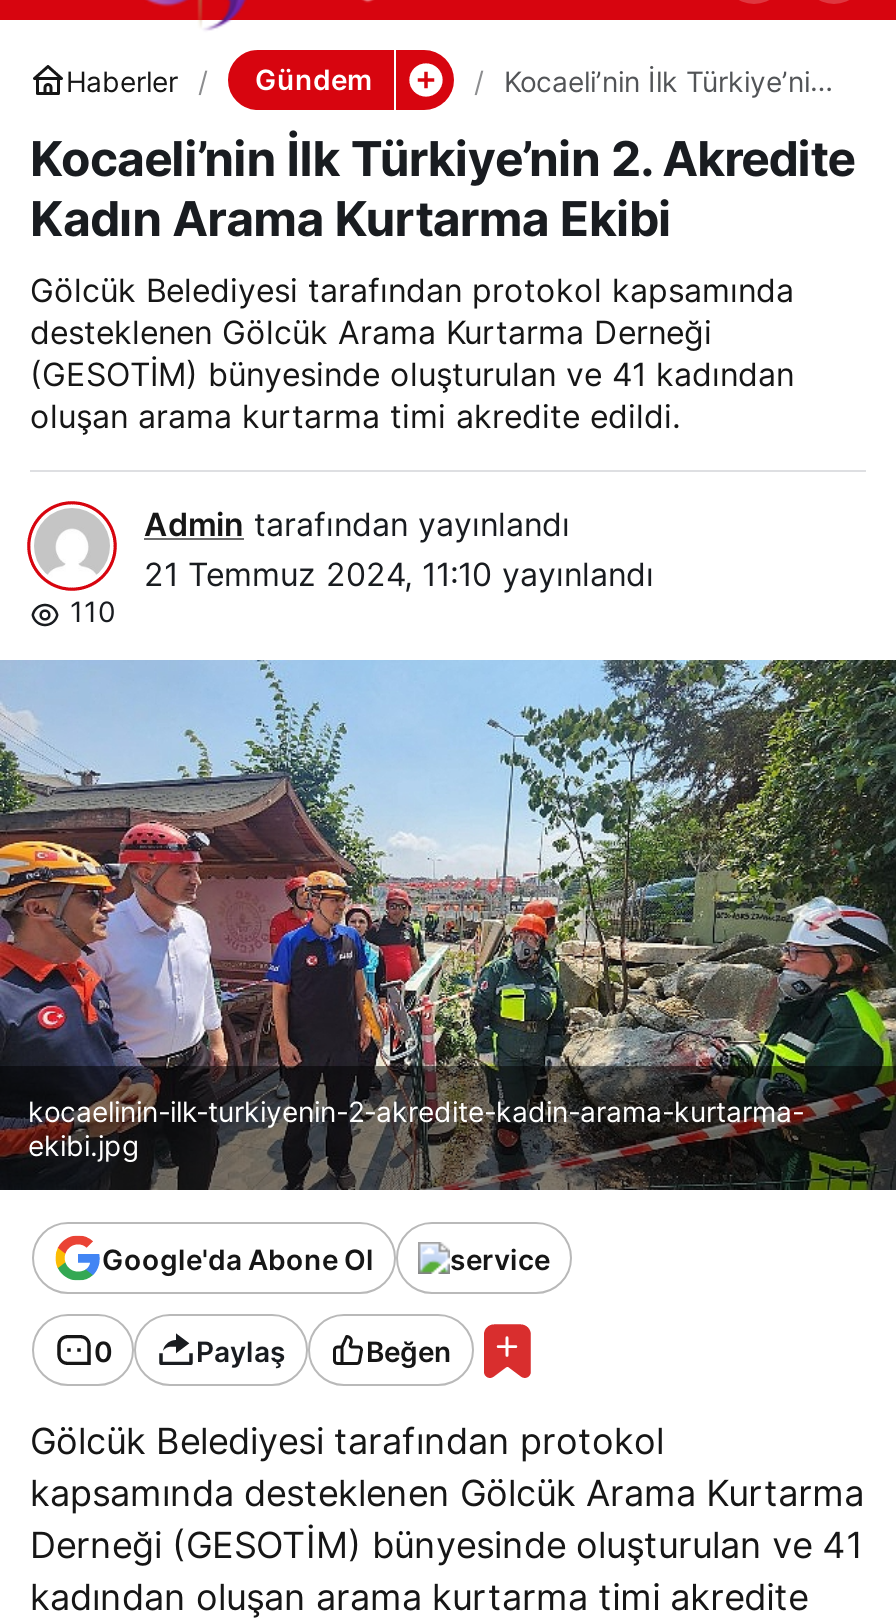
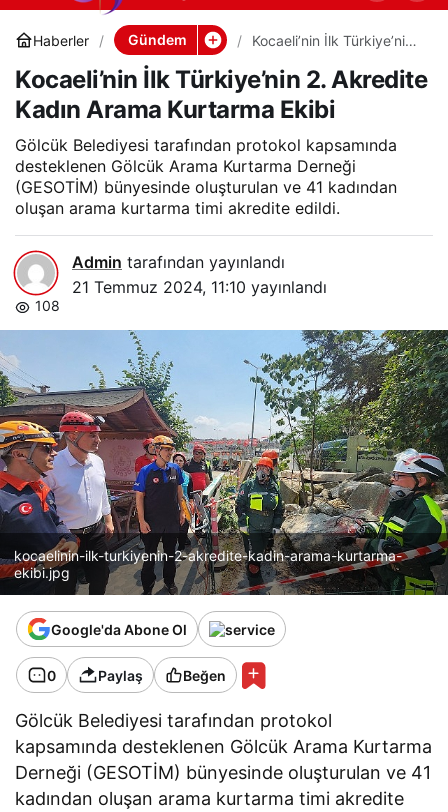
[70,594,116,628] 110 -> [35,297,60,314] 108

